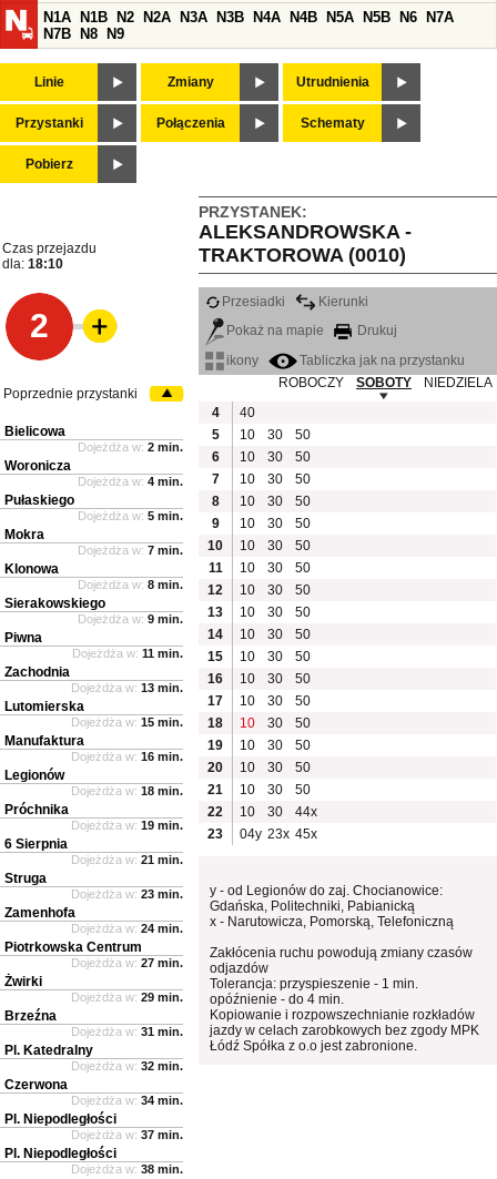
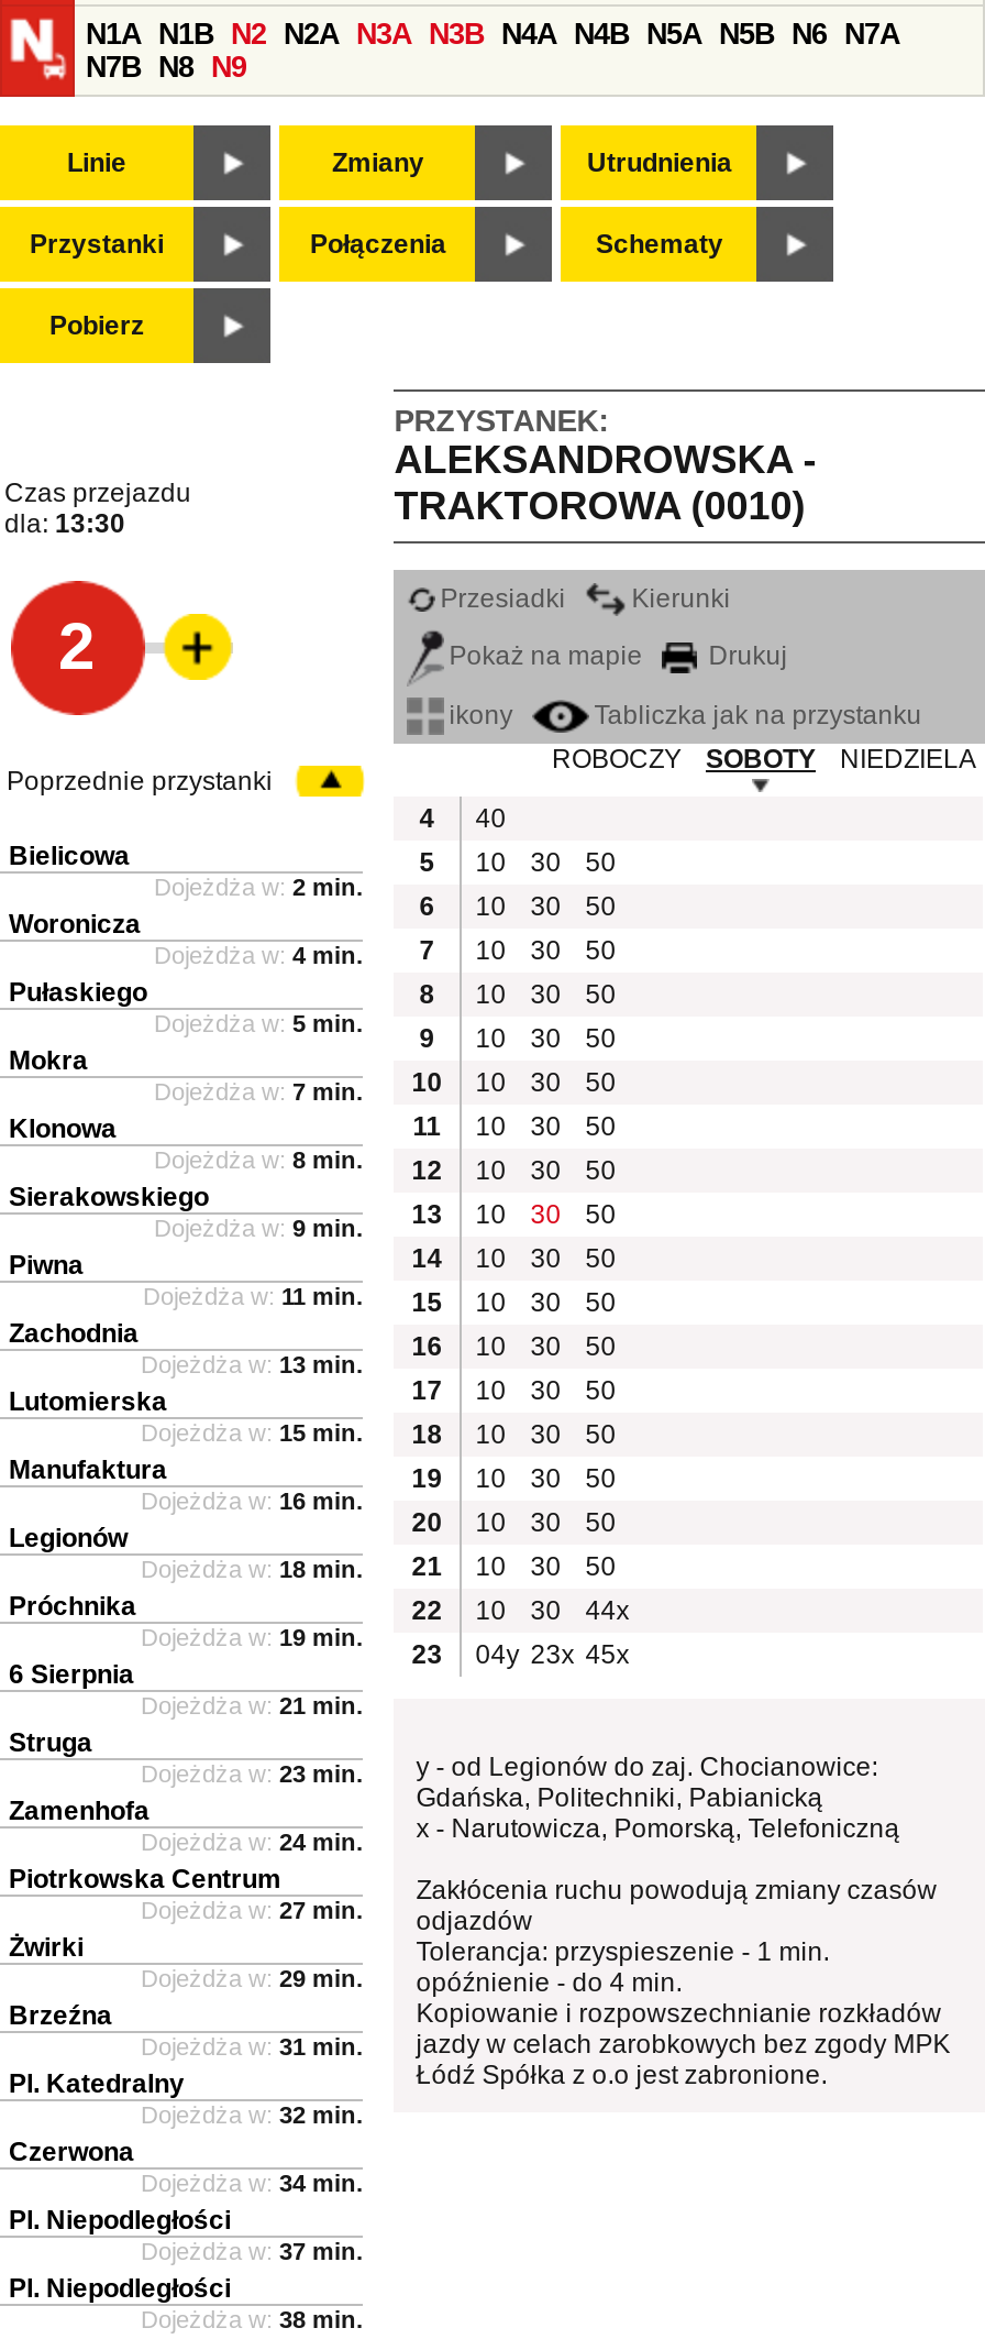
[2,256,63,272] dla: 18:10 -> [4,509,125,539] dla: 13:30

